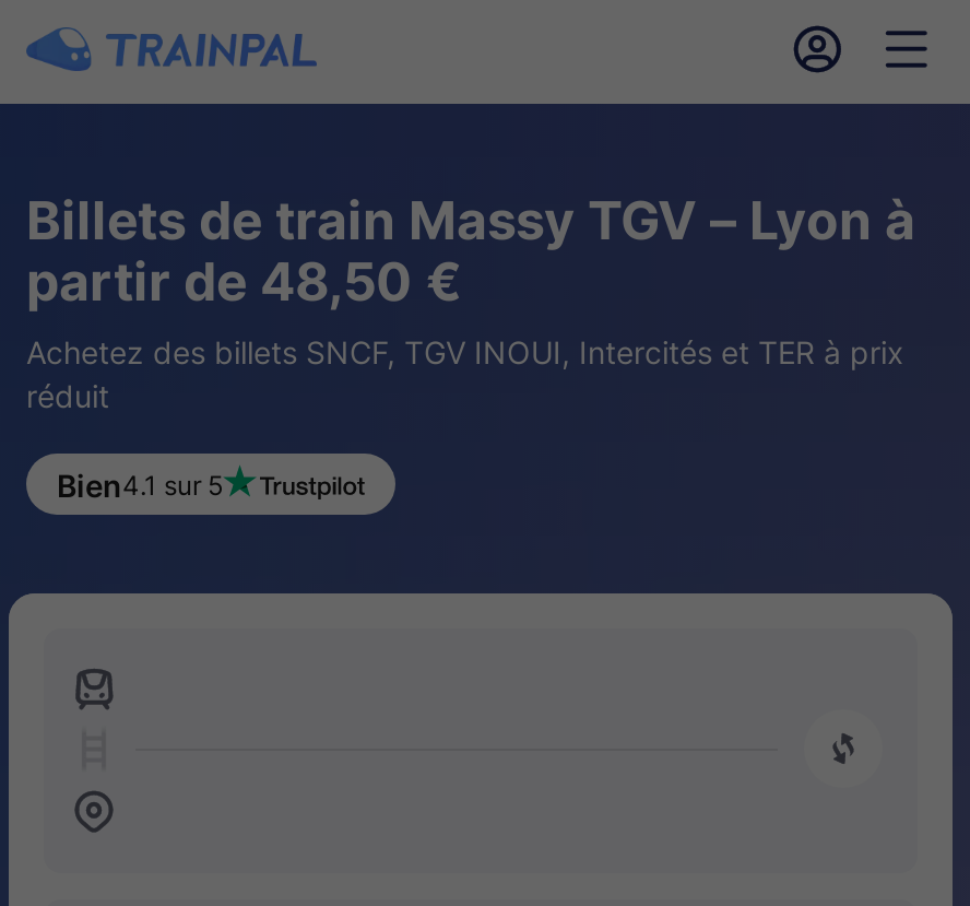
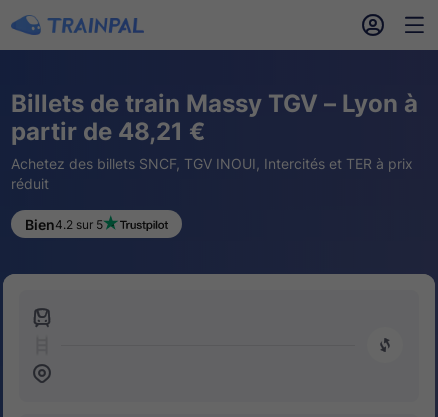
[26,250,461,314] partir de 48,50 € -> [11,117,205,146] partir de 48,21 €
[57,466,223,503] Bien4.1 sur 5 -> [25,215,103,232] Bien4.2 sur 5

